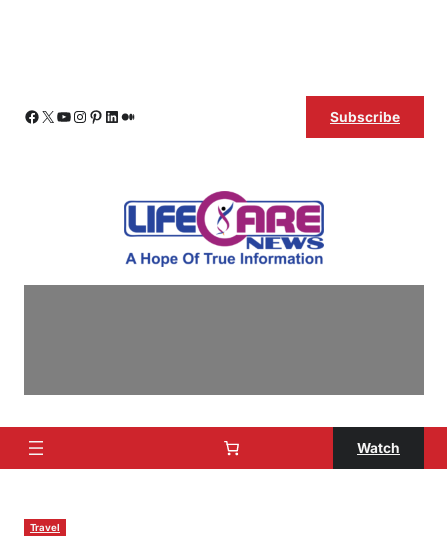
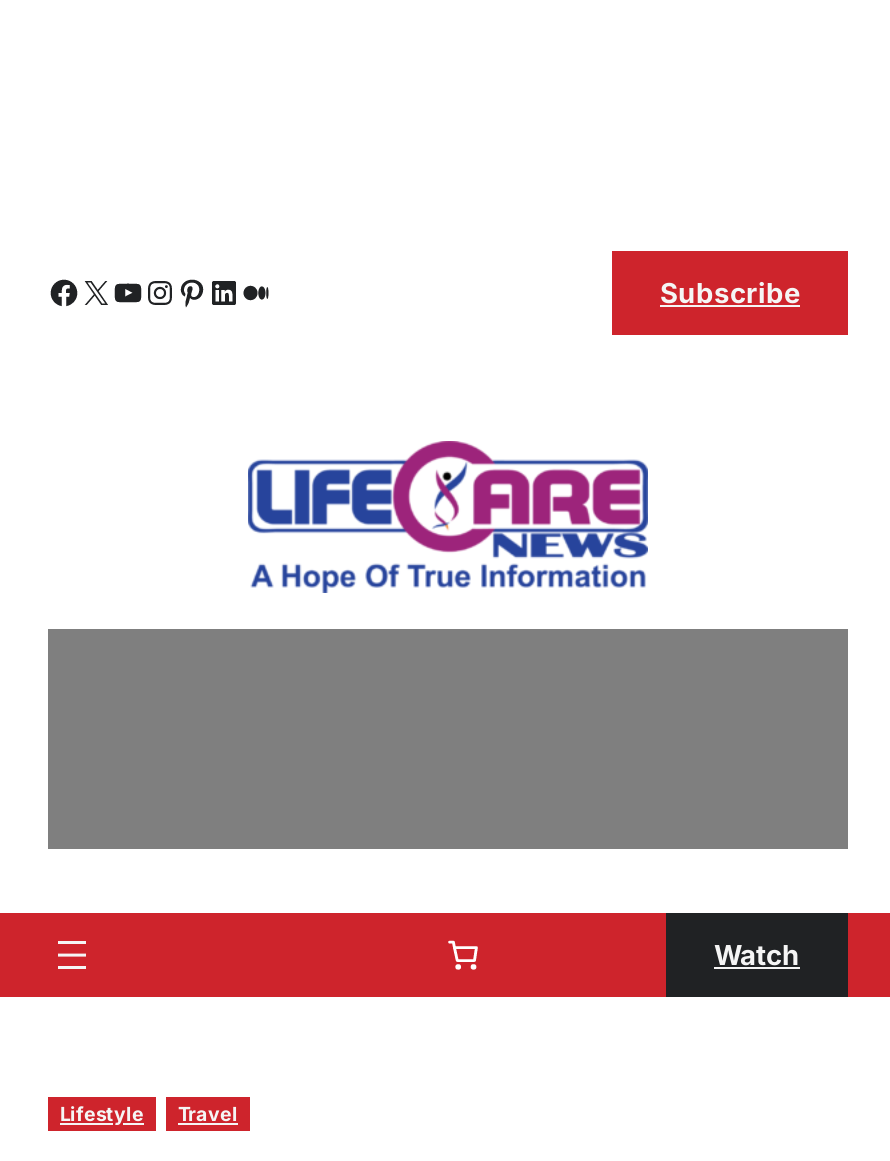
none -> [60,1103,144,1125] Lifestyle

